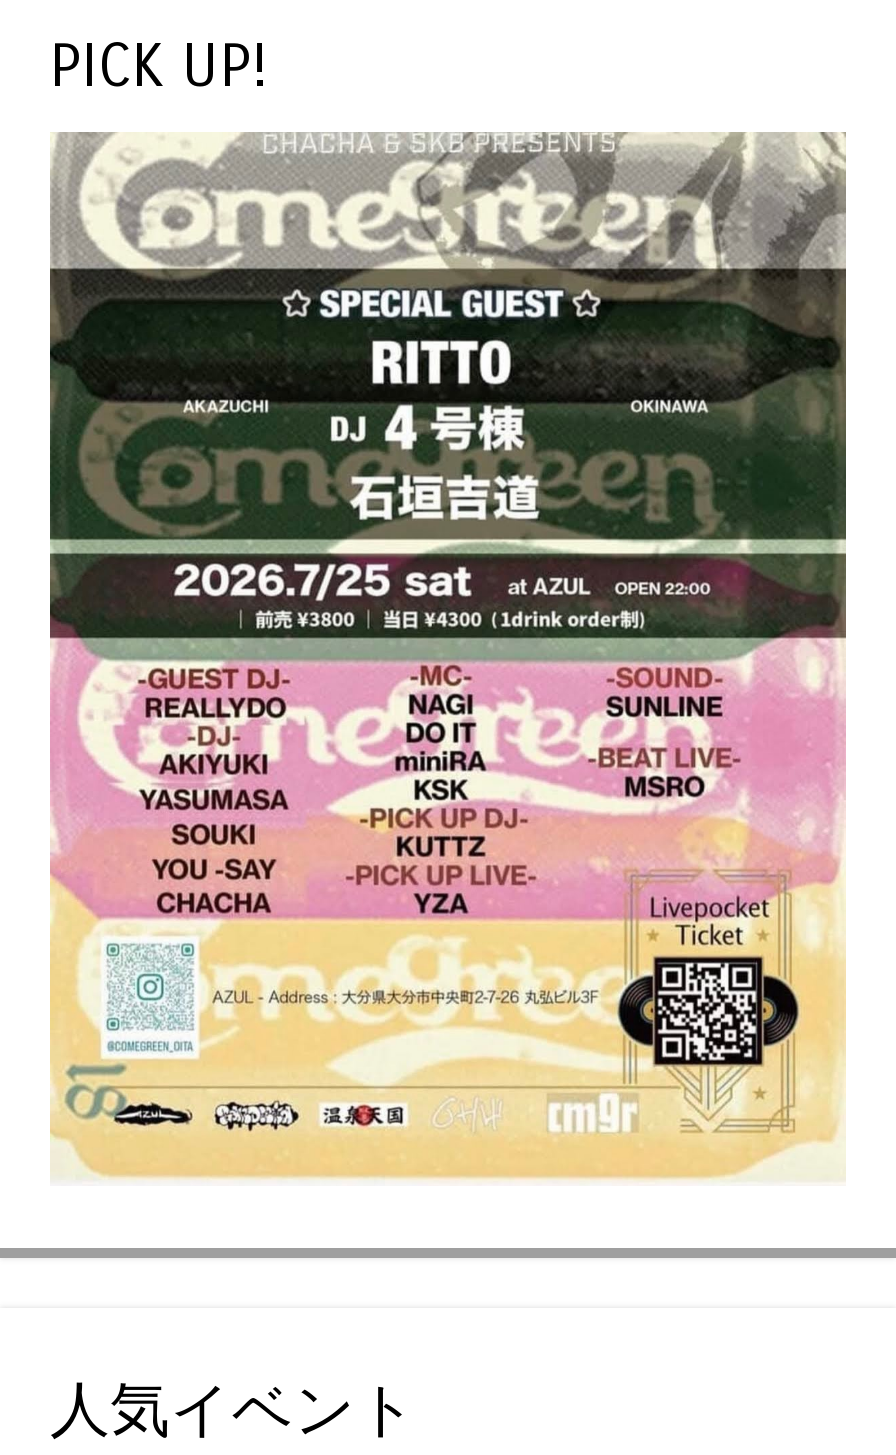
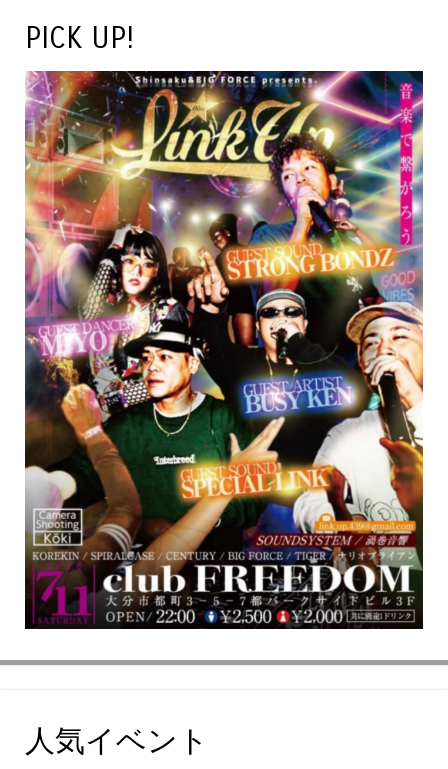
[48,132,848,1184] [image] -> [24,70,424,629] [image]

